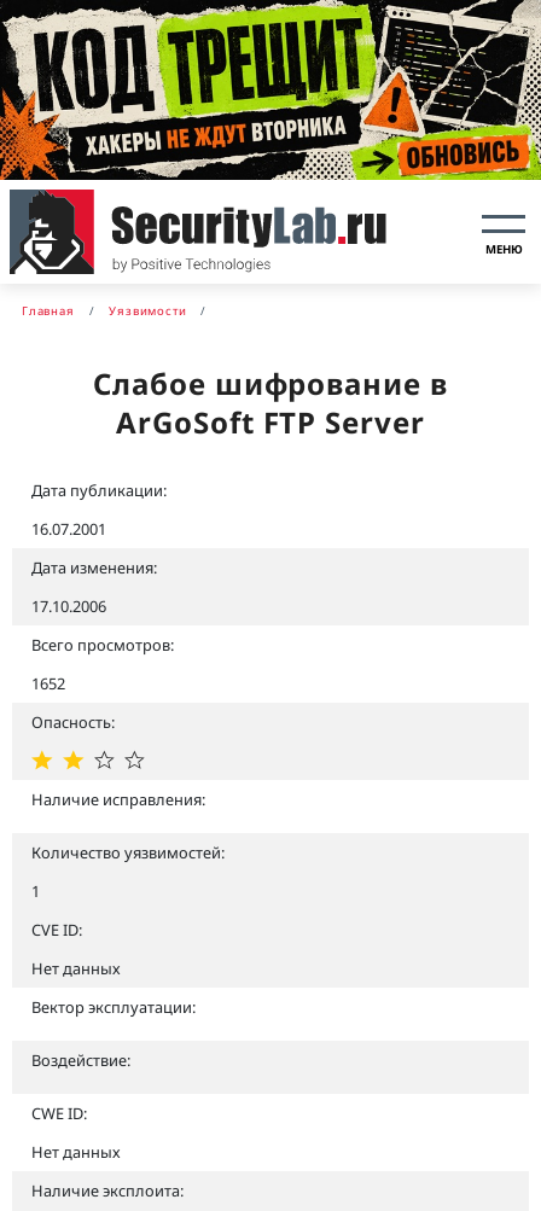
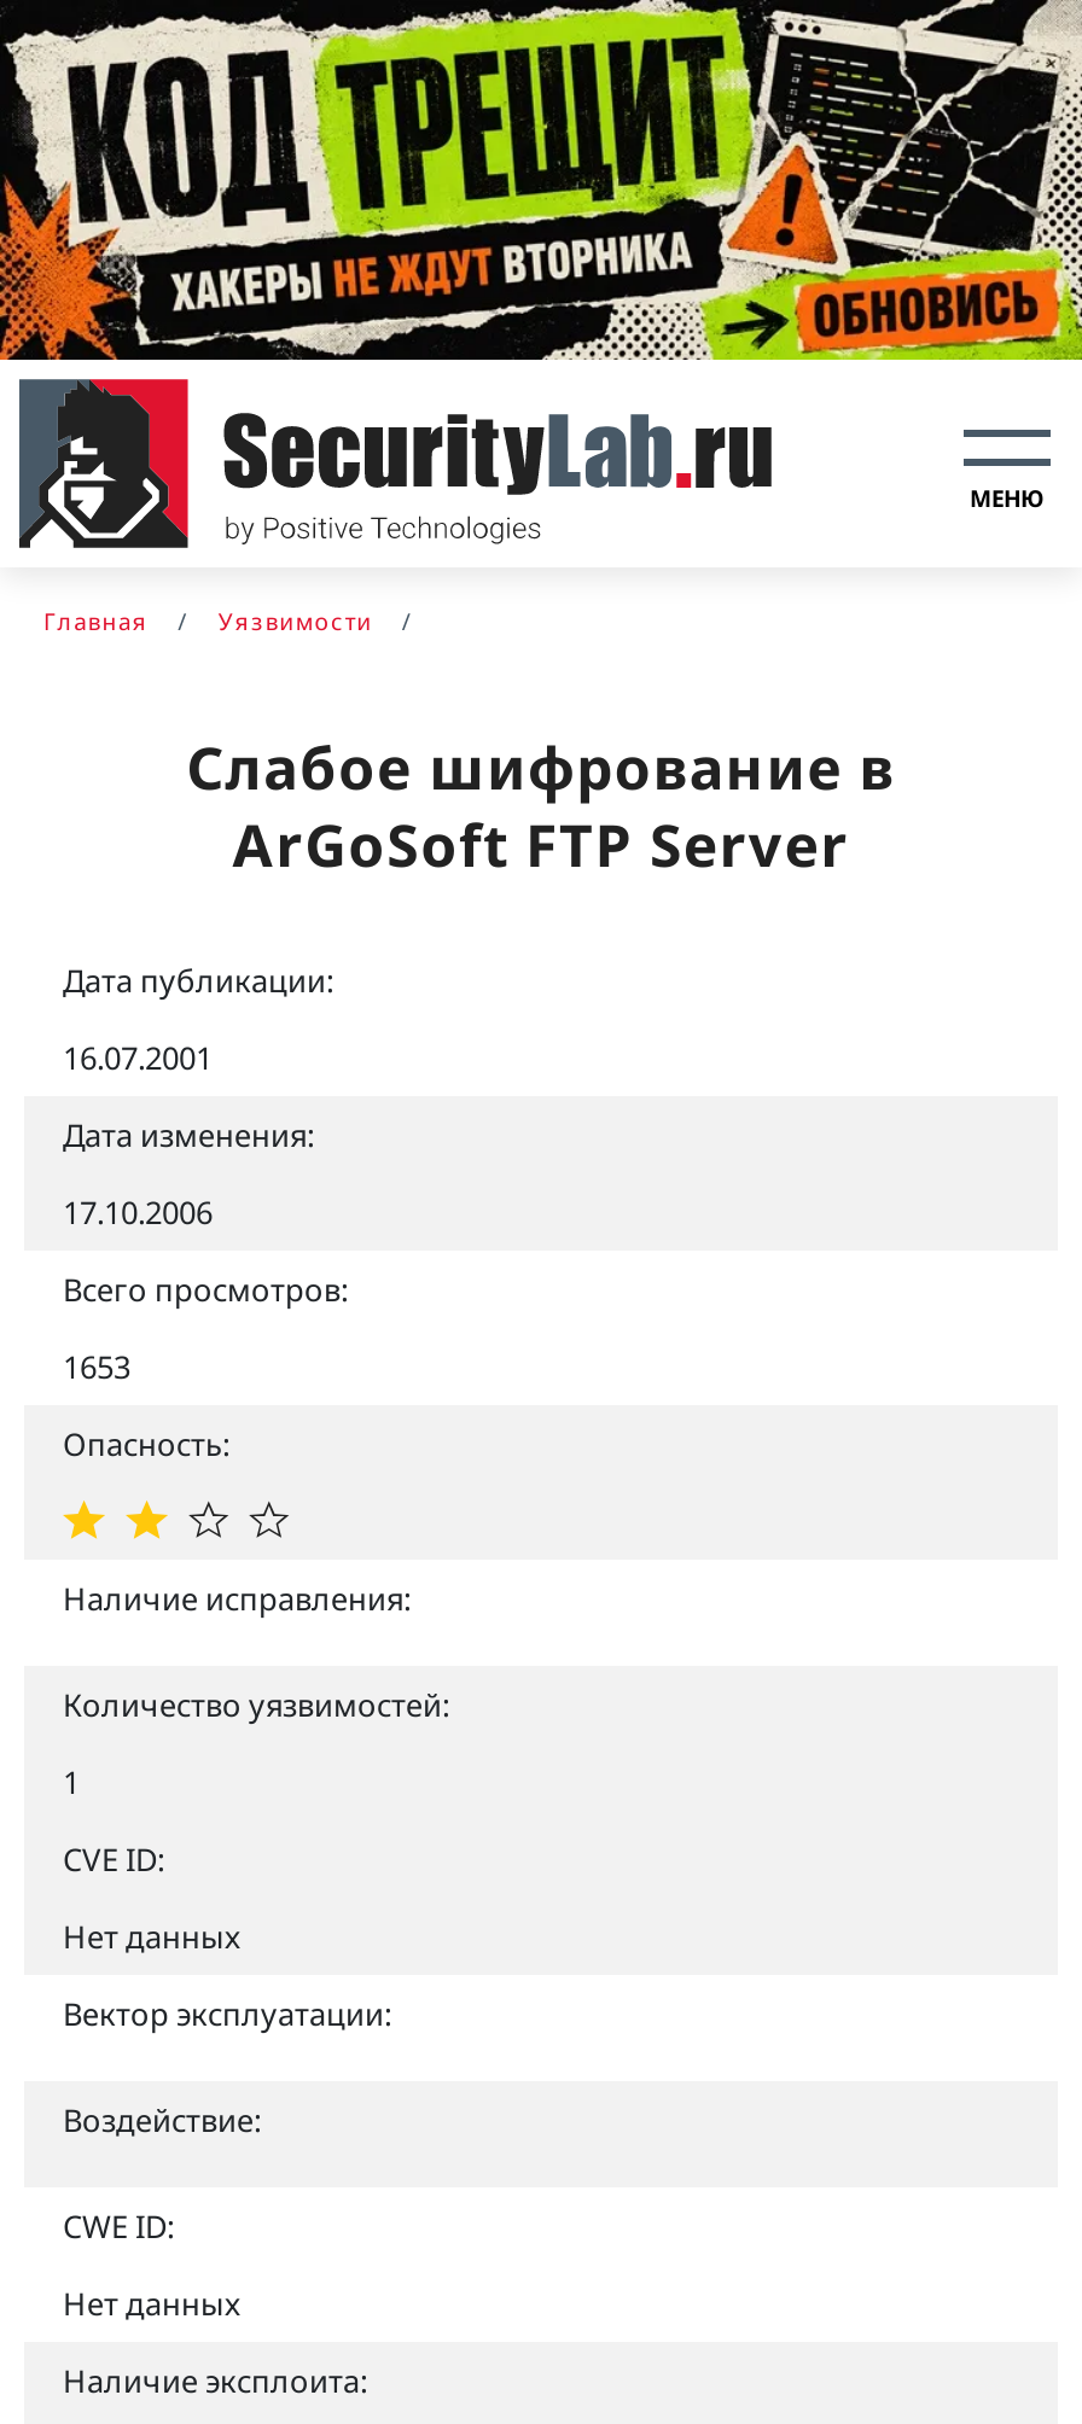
[31,672,65,694] 1652 -> [63,1344,130,1388] 1653

